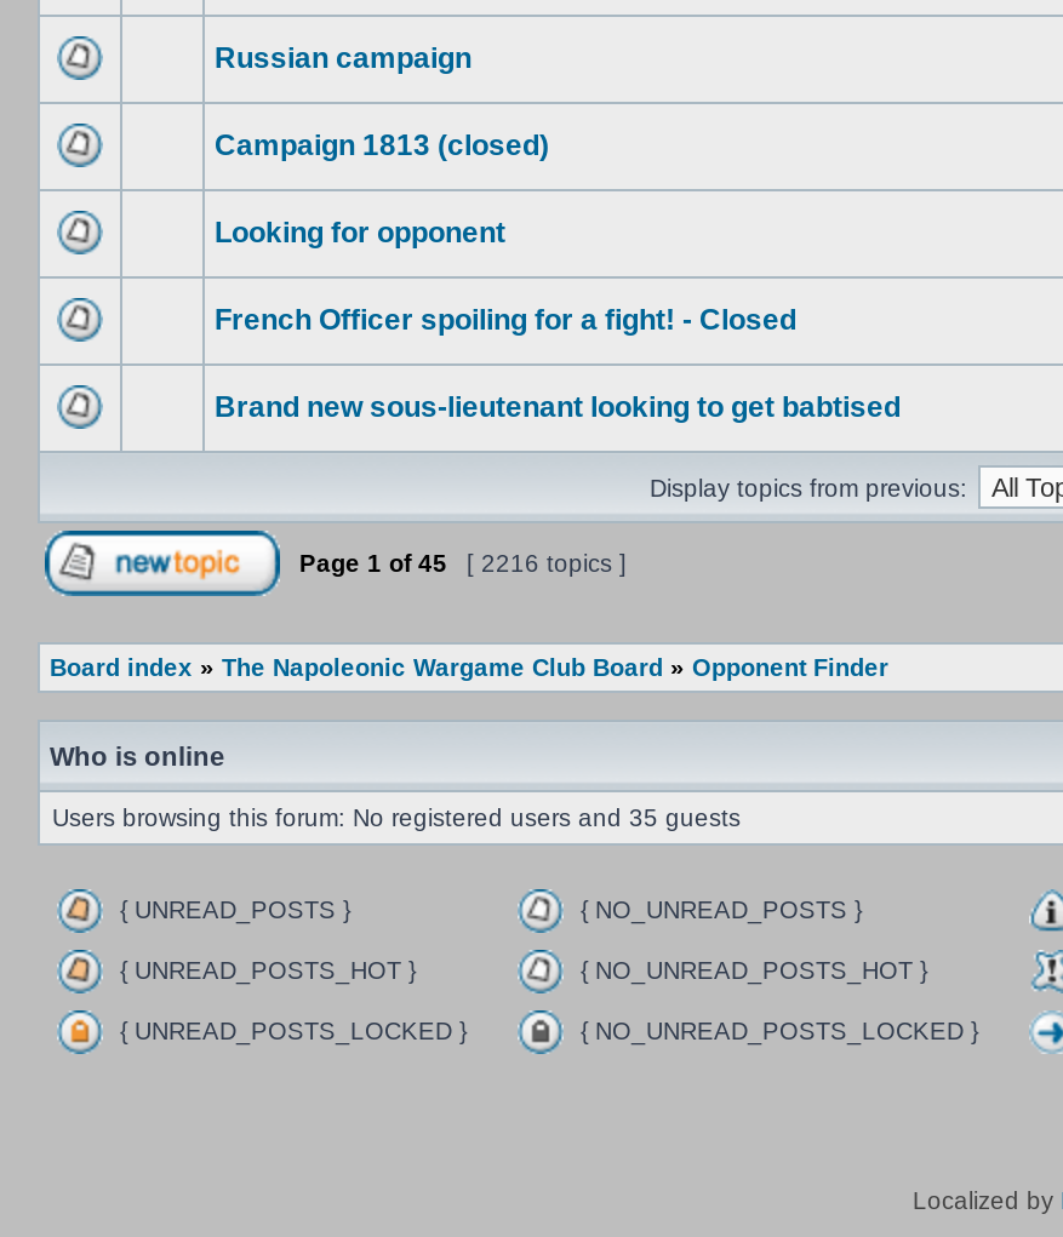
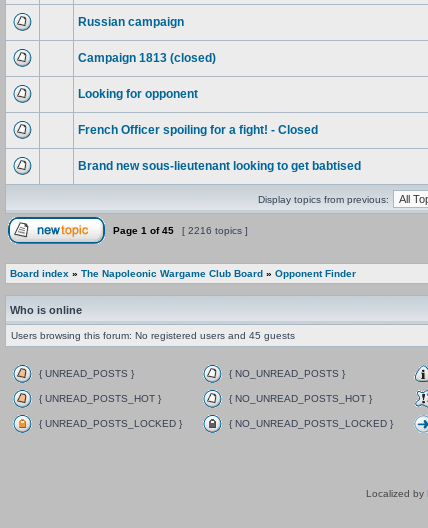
[52,804,741,831] Users browsing this forum: No registered users and 35 guests -> [11,330,295,341] Users browsing this forum: No registered users and 45 guests

